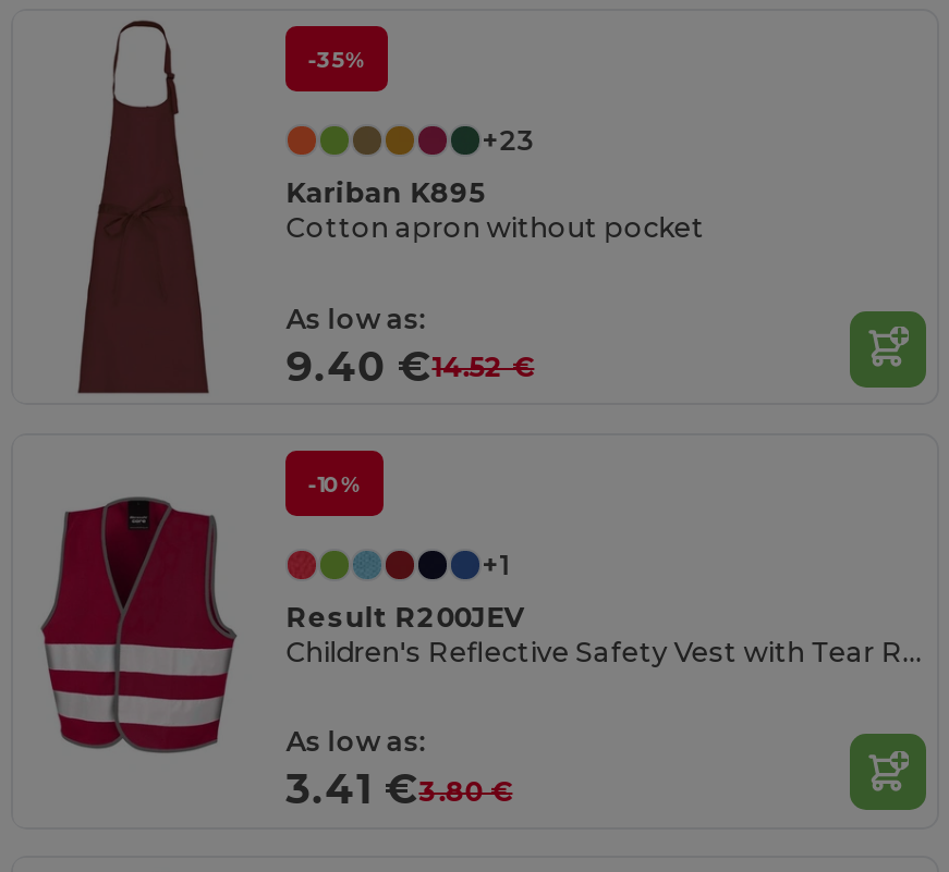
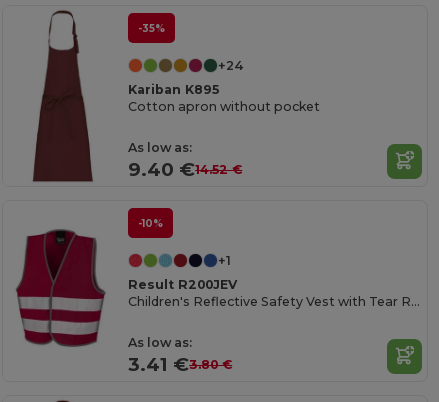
[482,123,534,155] +23 -> [218,58,243,73] +24

